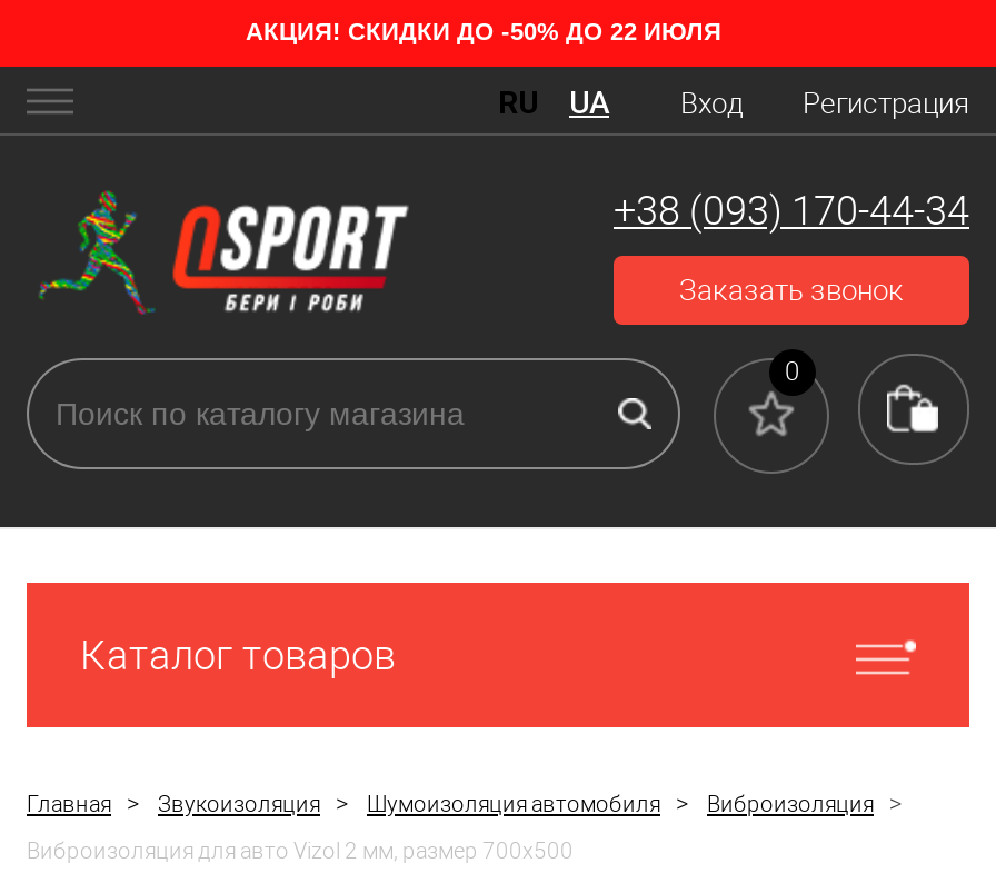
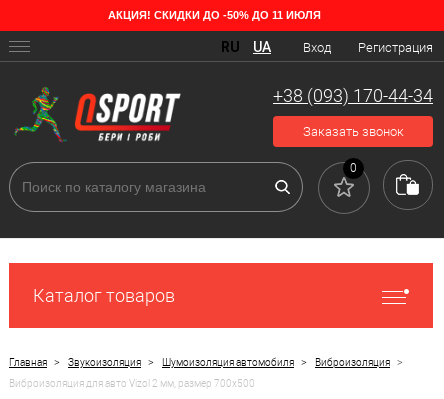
[246,18,728,44] АКЦИЯ! СКИДКИ ДО -50% ДО 22 ИЮЛЯ -> [108,9,324,21] АКЦИЯ! СКИДКИ ДО -50% ДО 11 ИЮЛЯ

